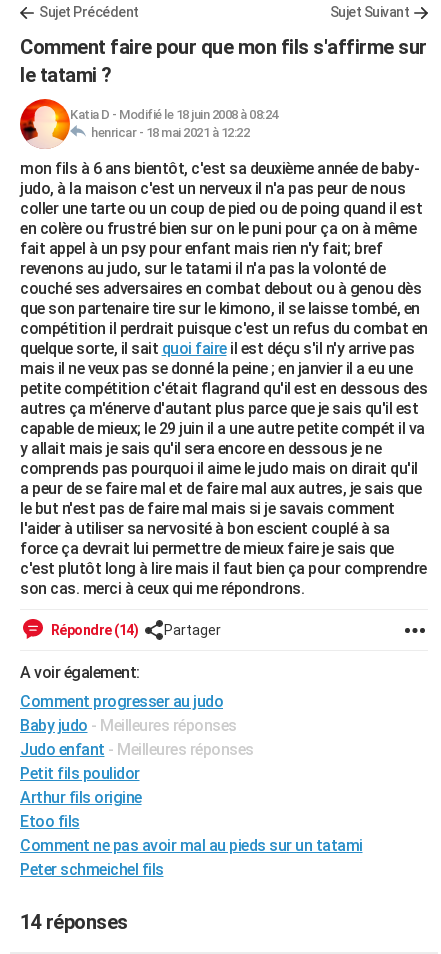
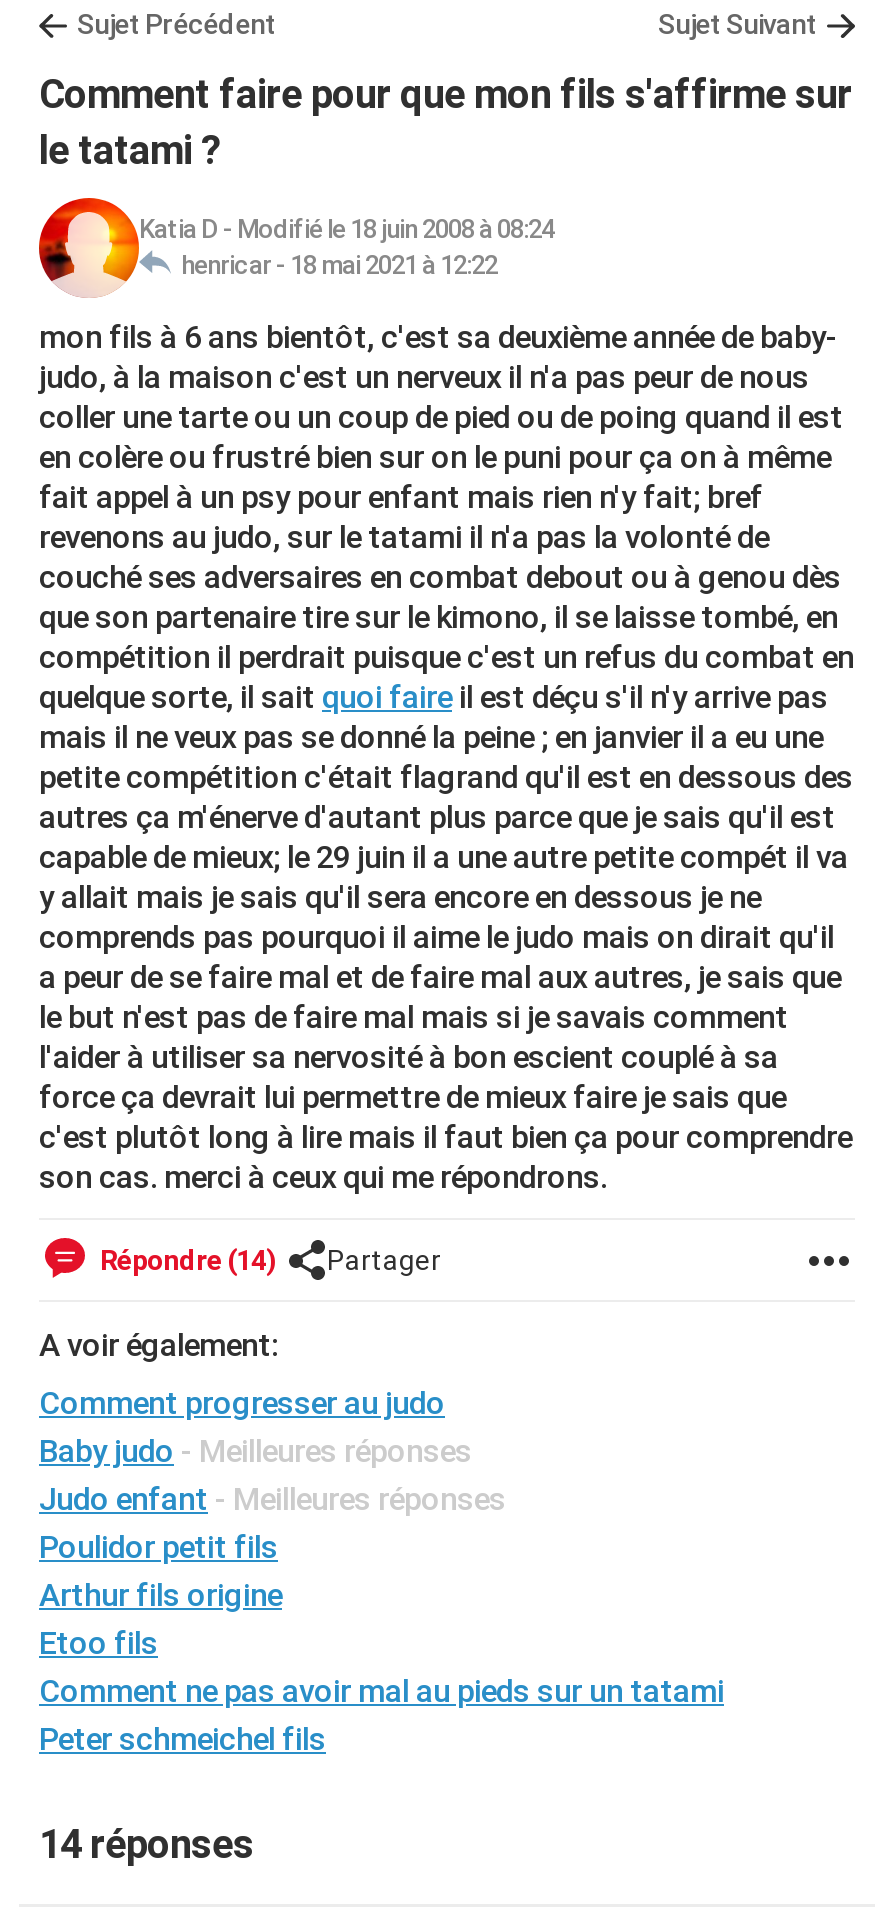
[20,764,139,783] Petit fils poulidor -> [39,1528,278,1566] Poulidor petit fils

